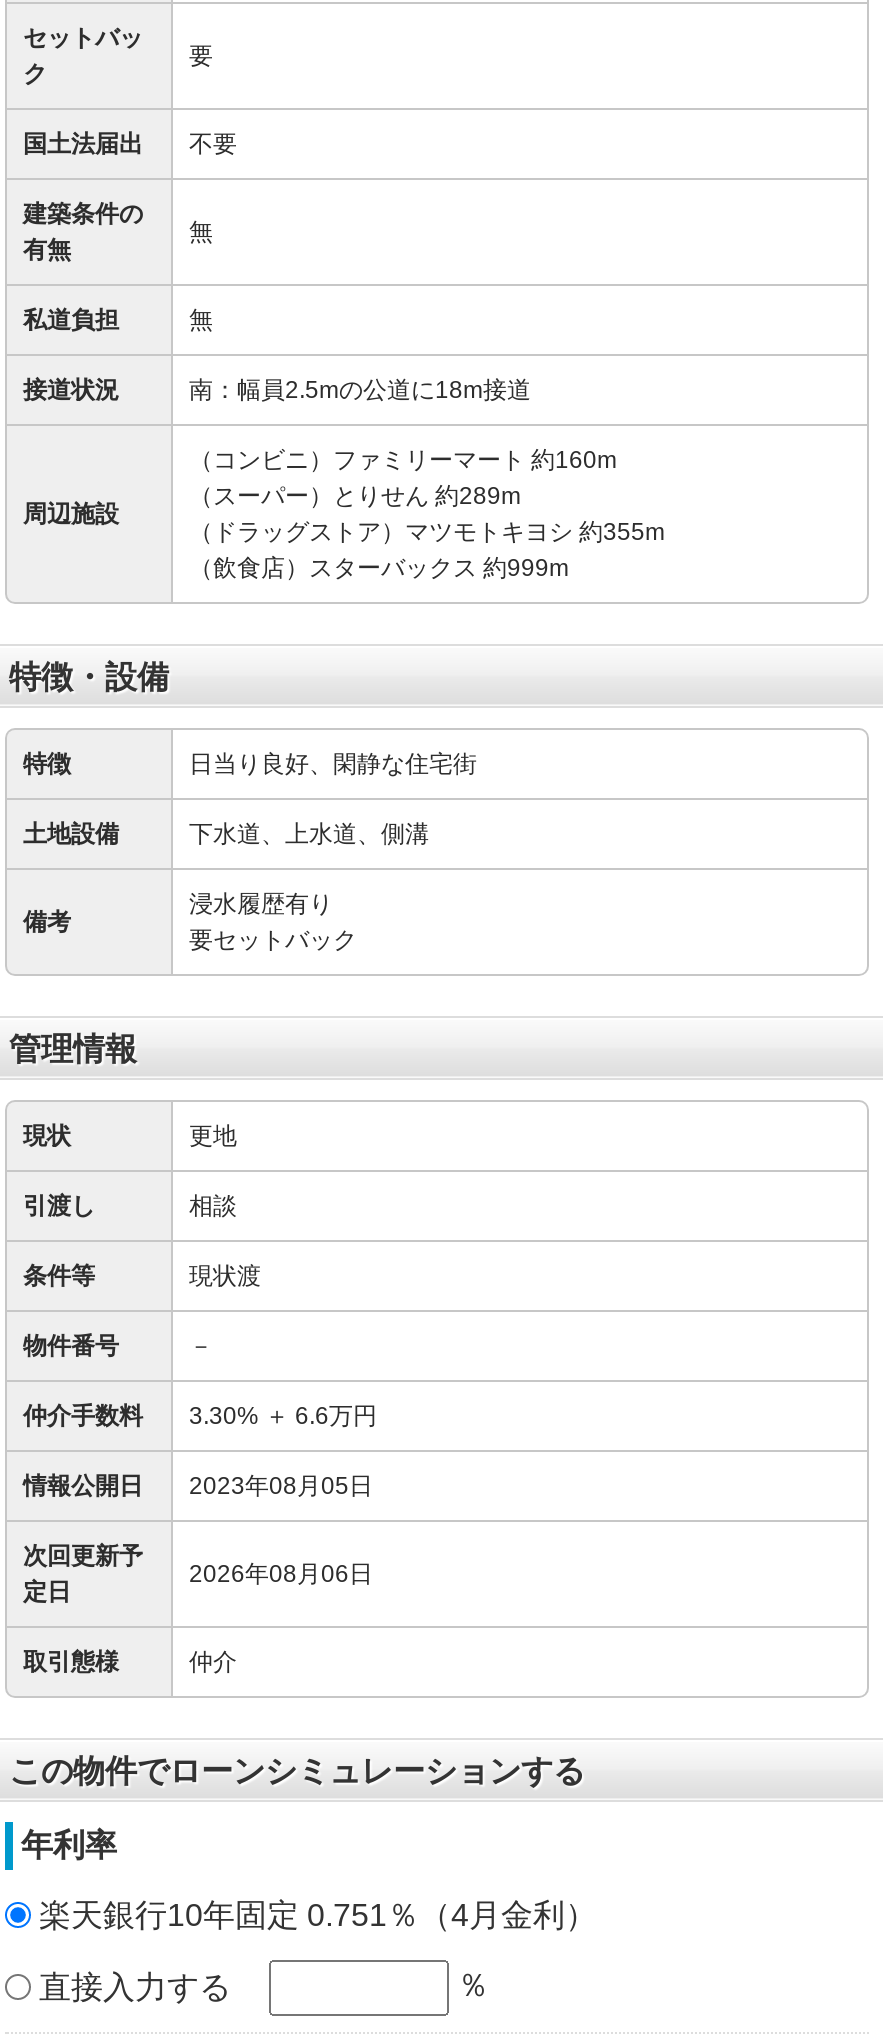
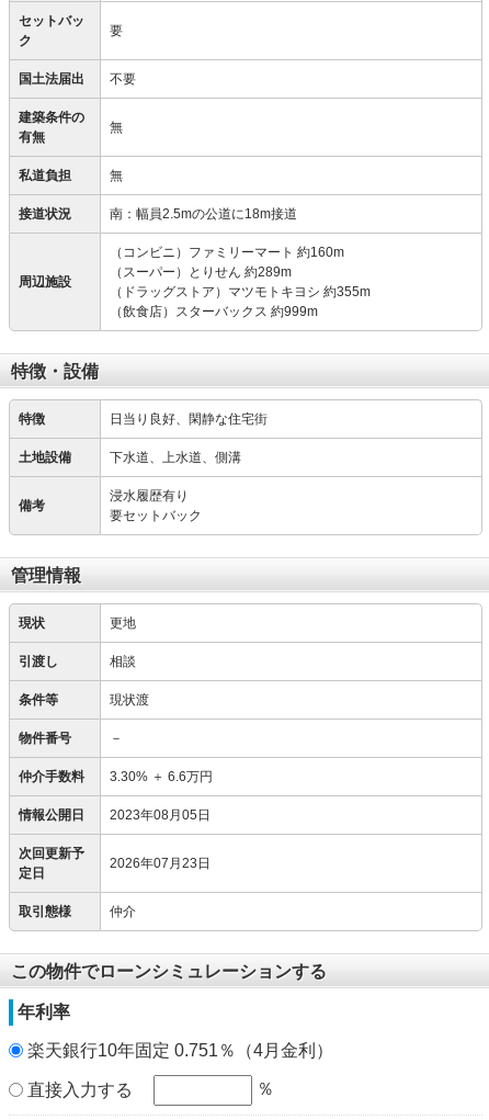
[189,1560,373,1588] 2026年08月06日 -> [110,856,211,871] 2026年07月23日

